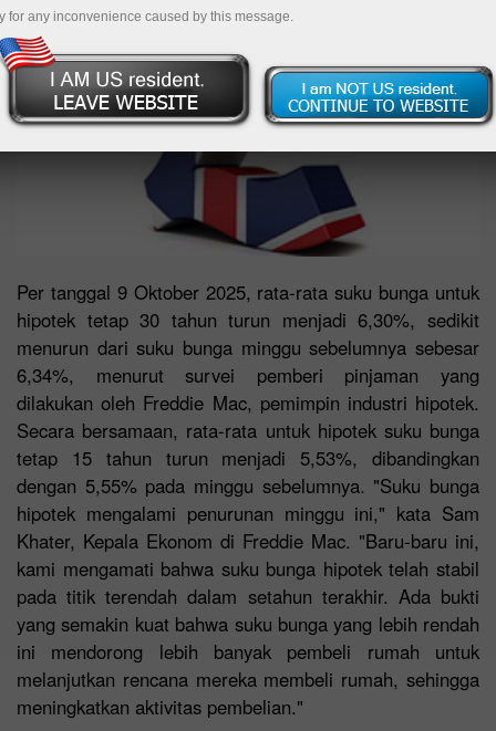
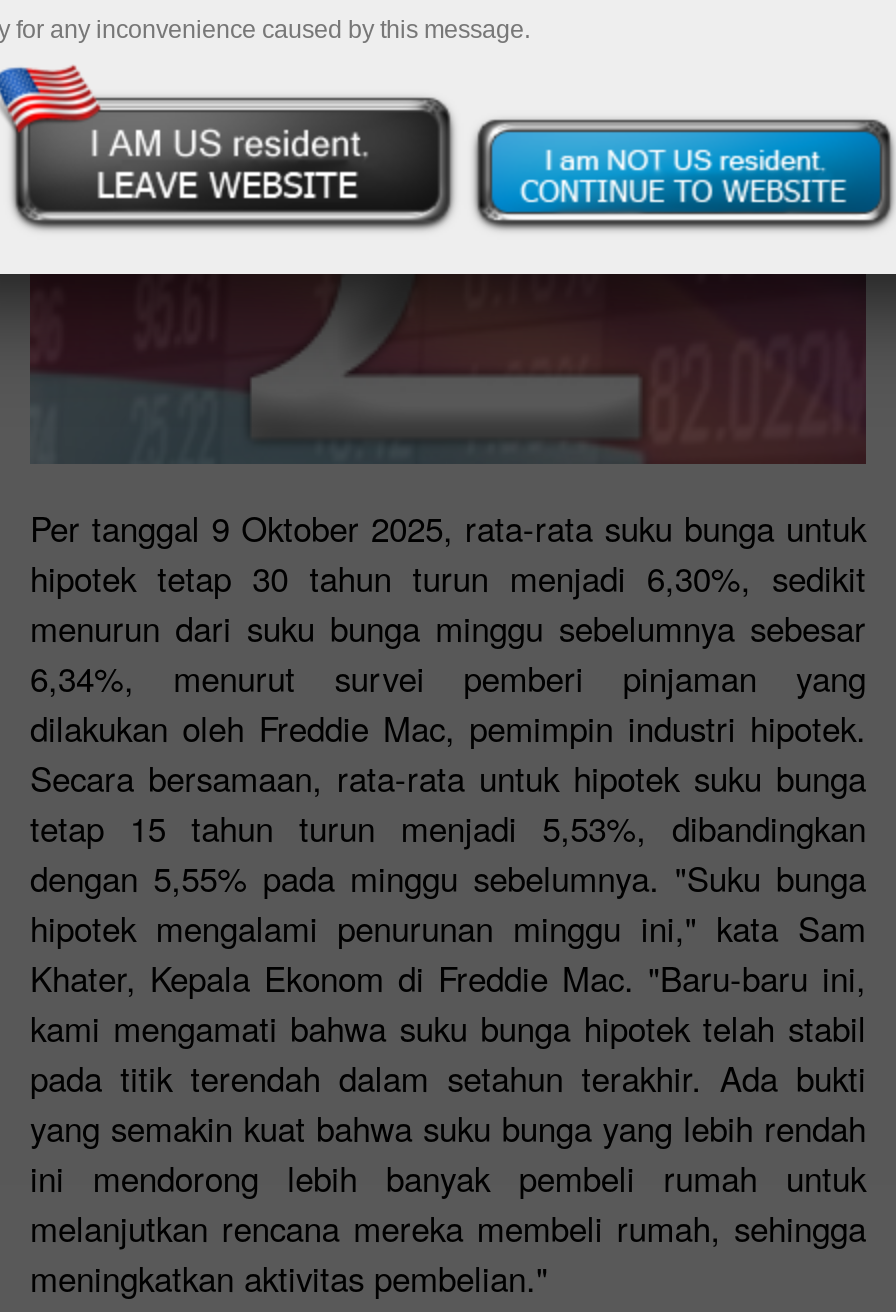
[18,153,478,257] [image] -> [30,276,866,464] [image]

